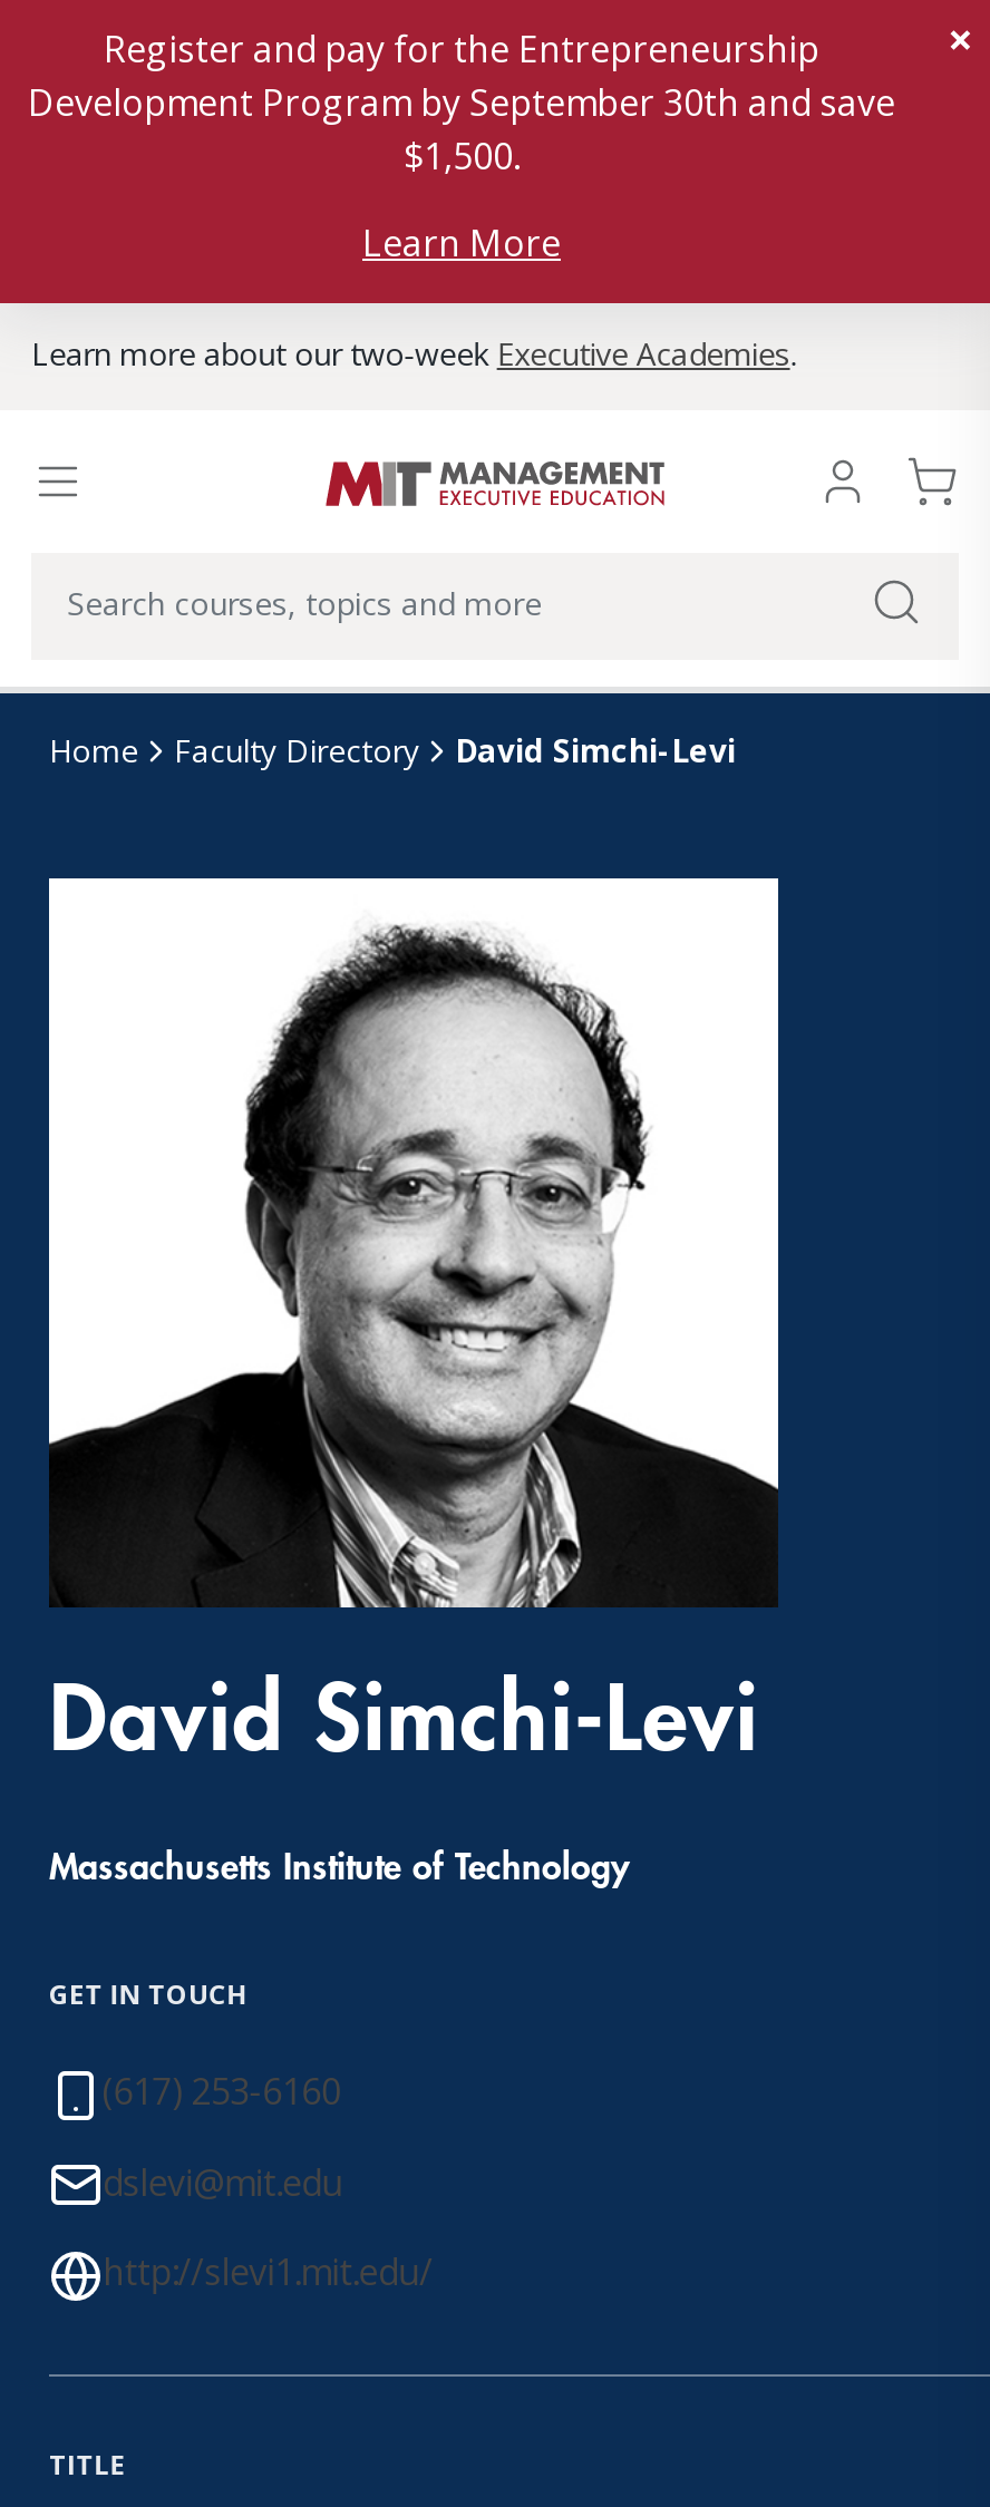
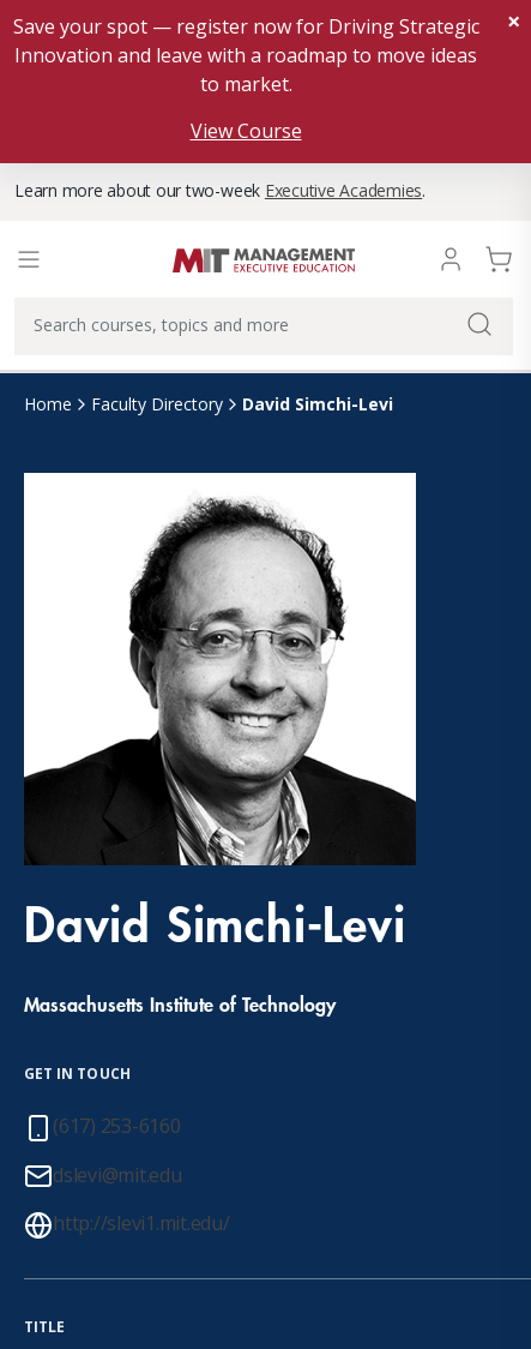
[28,25,895,181] Register and pay for the Entrepreneurship | Development Program by September 30th and save | $1,500. -> [13,13,479,97] Save your spot — register now for Driving Strategic | Innovation and leave with a roadmap to move ideas | to market.
[362,218,561,268] Learn More -> [190,118,301,144] View Course

